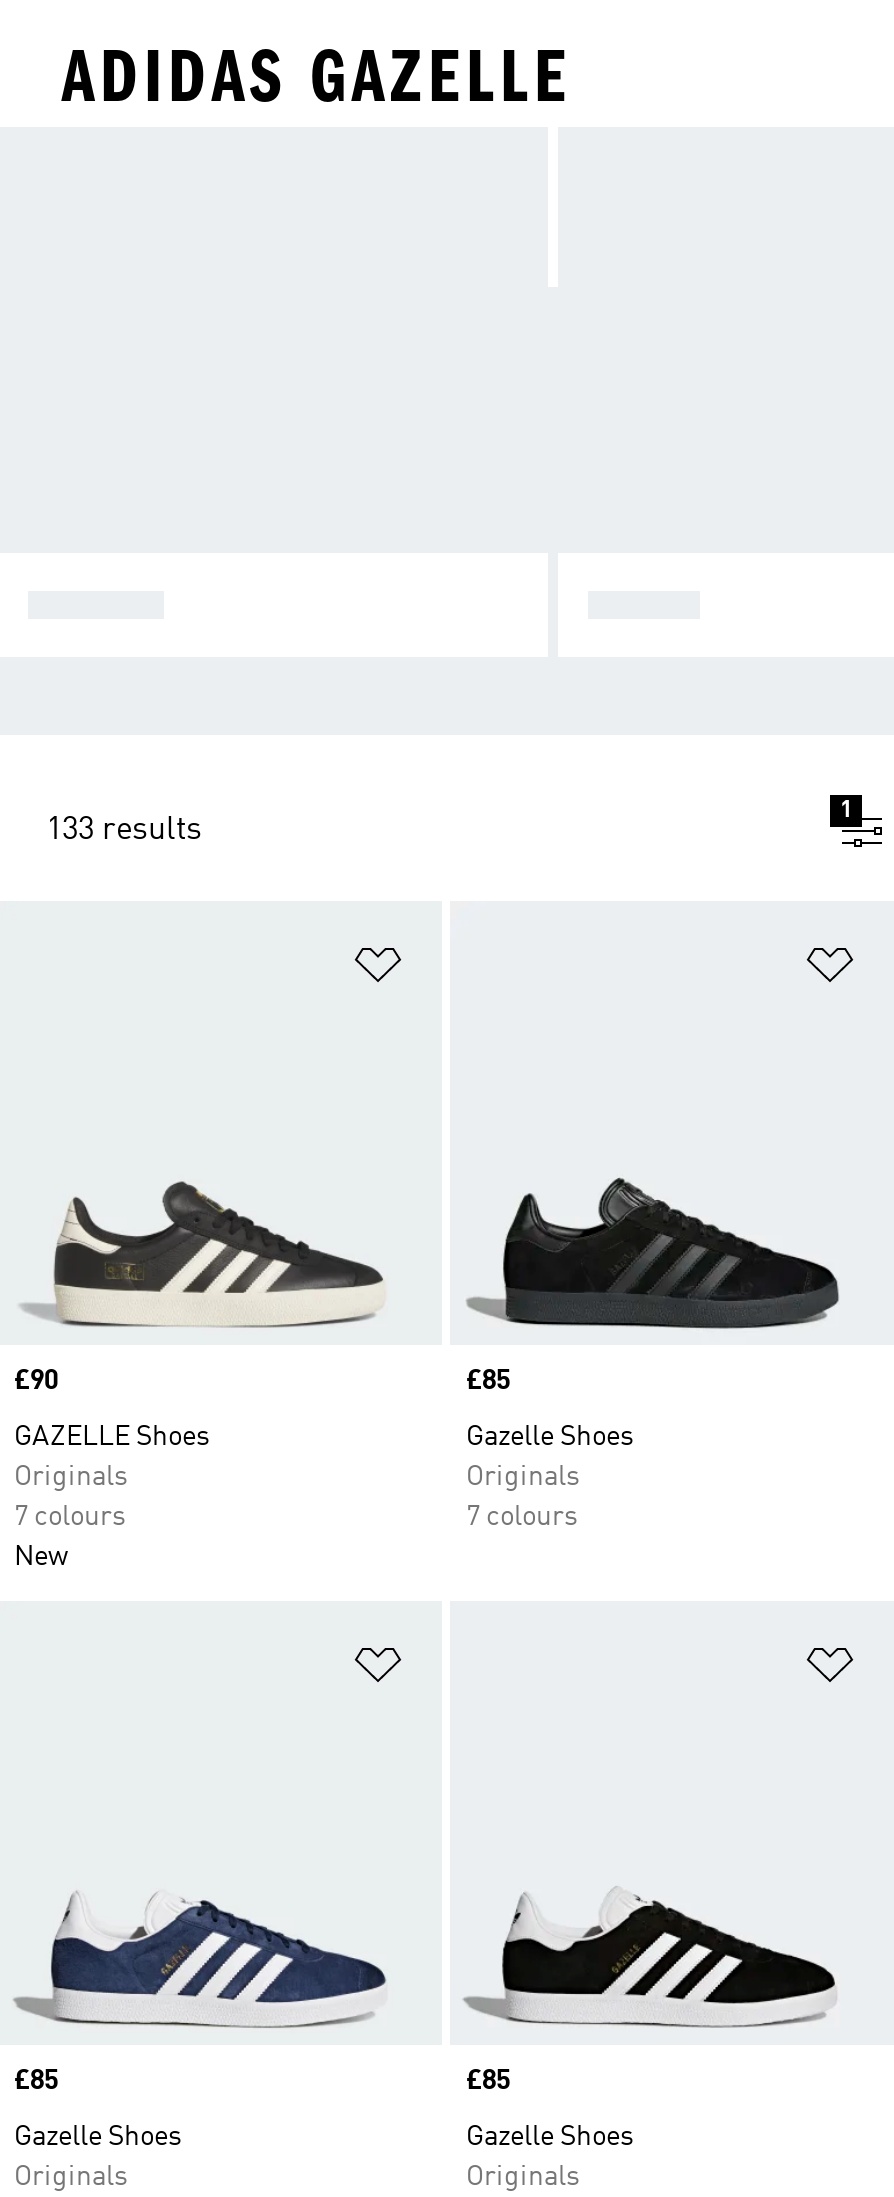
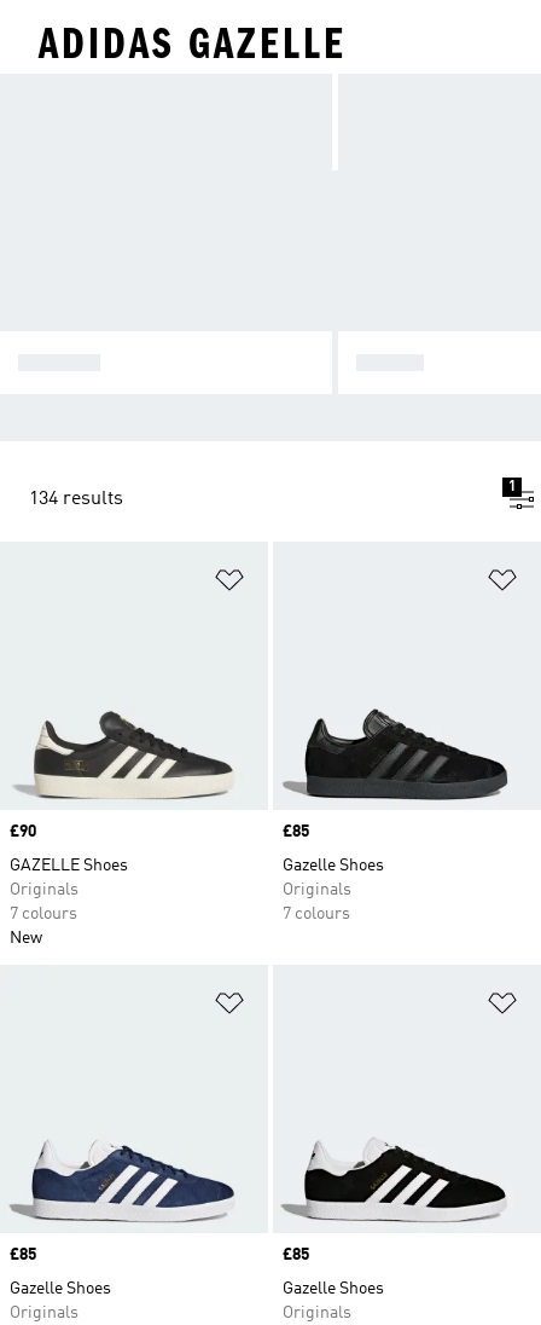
[46,815,202,847] 133 results -> [29,490,123,509] 134 results

